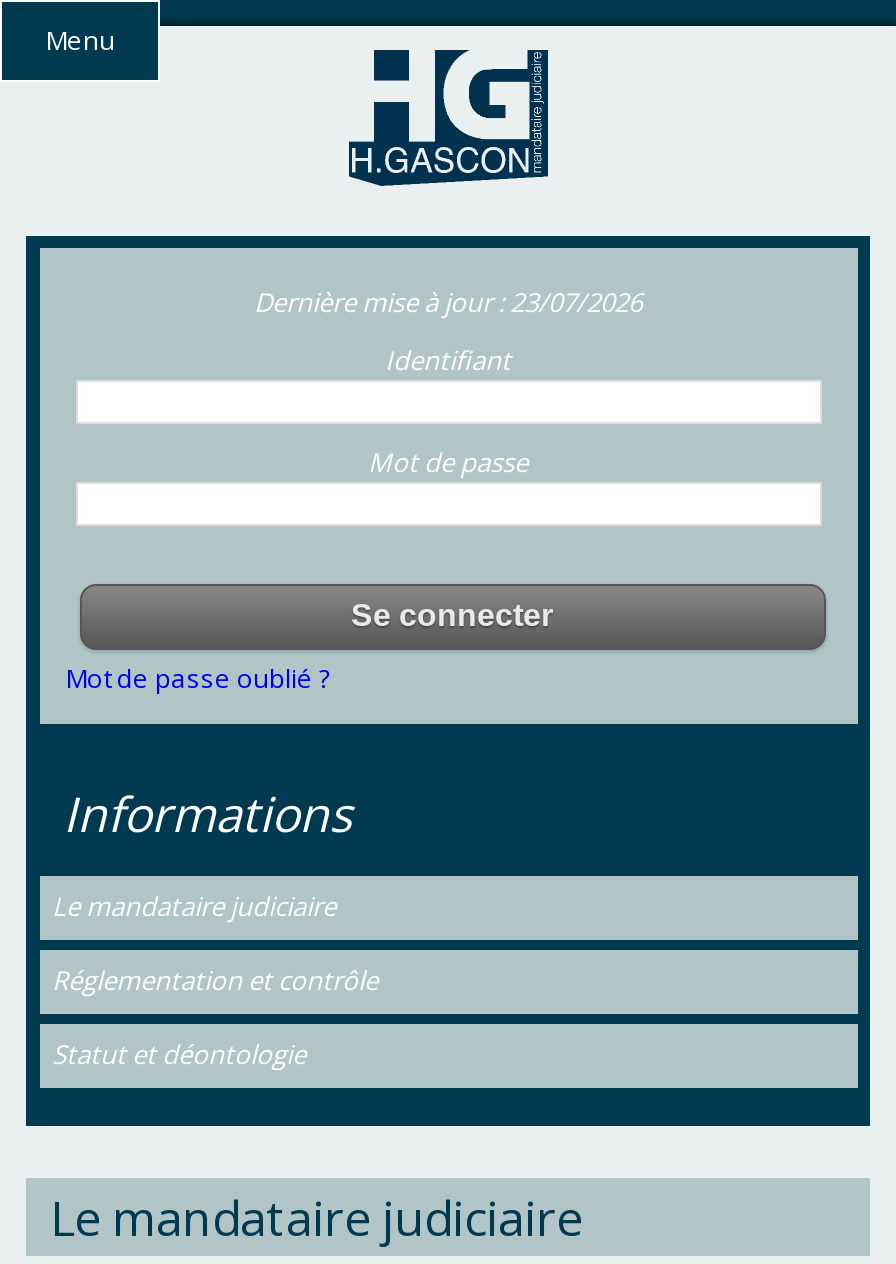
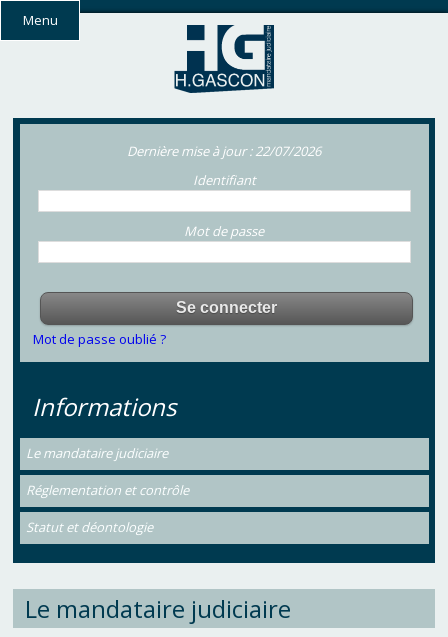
[254,284,642,320] Dernière mise à jour : 23/07/2026 -> [127,142,321,160] Dernière mise à jour : 22/07/2026

